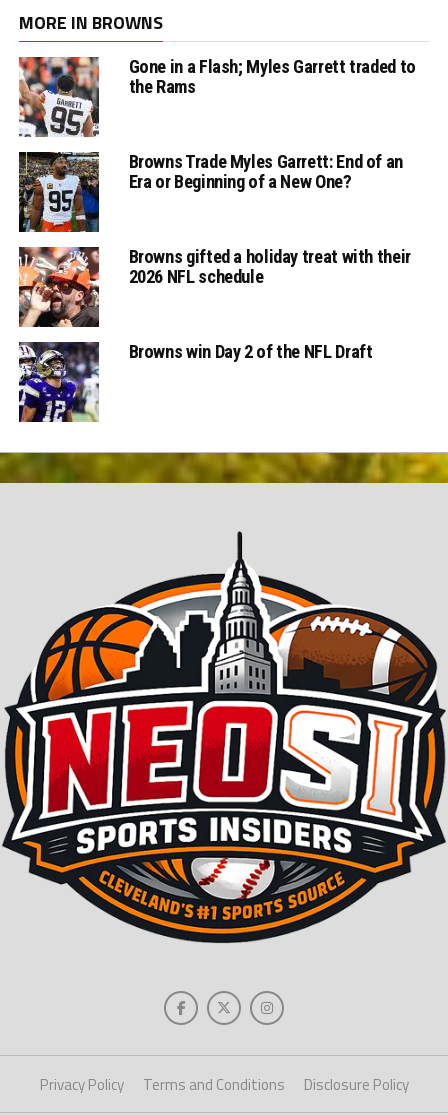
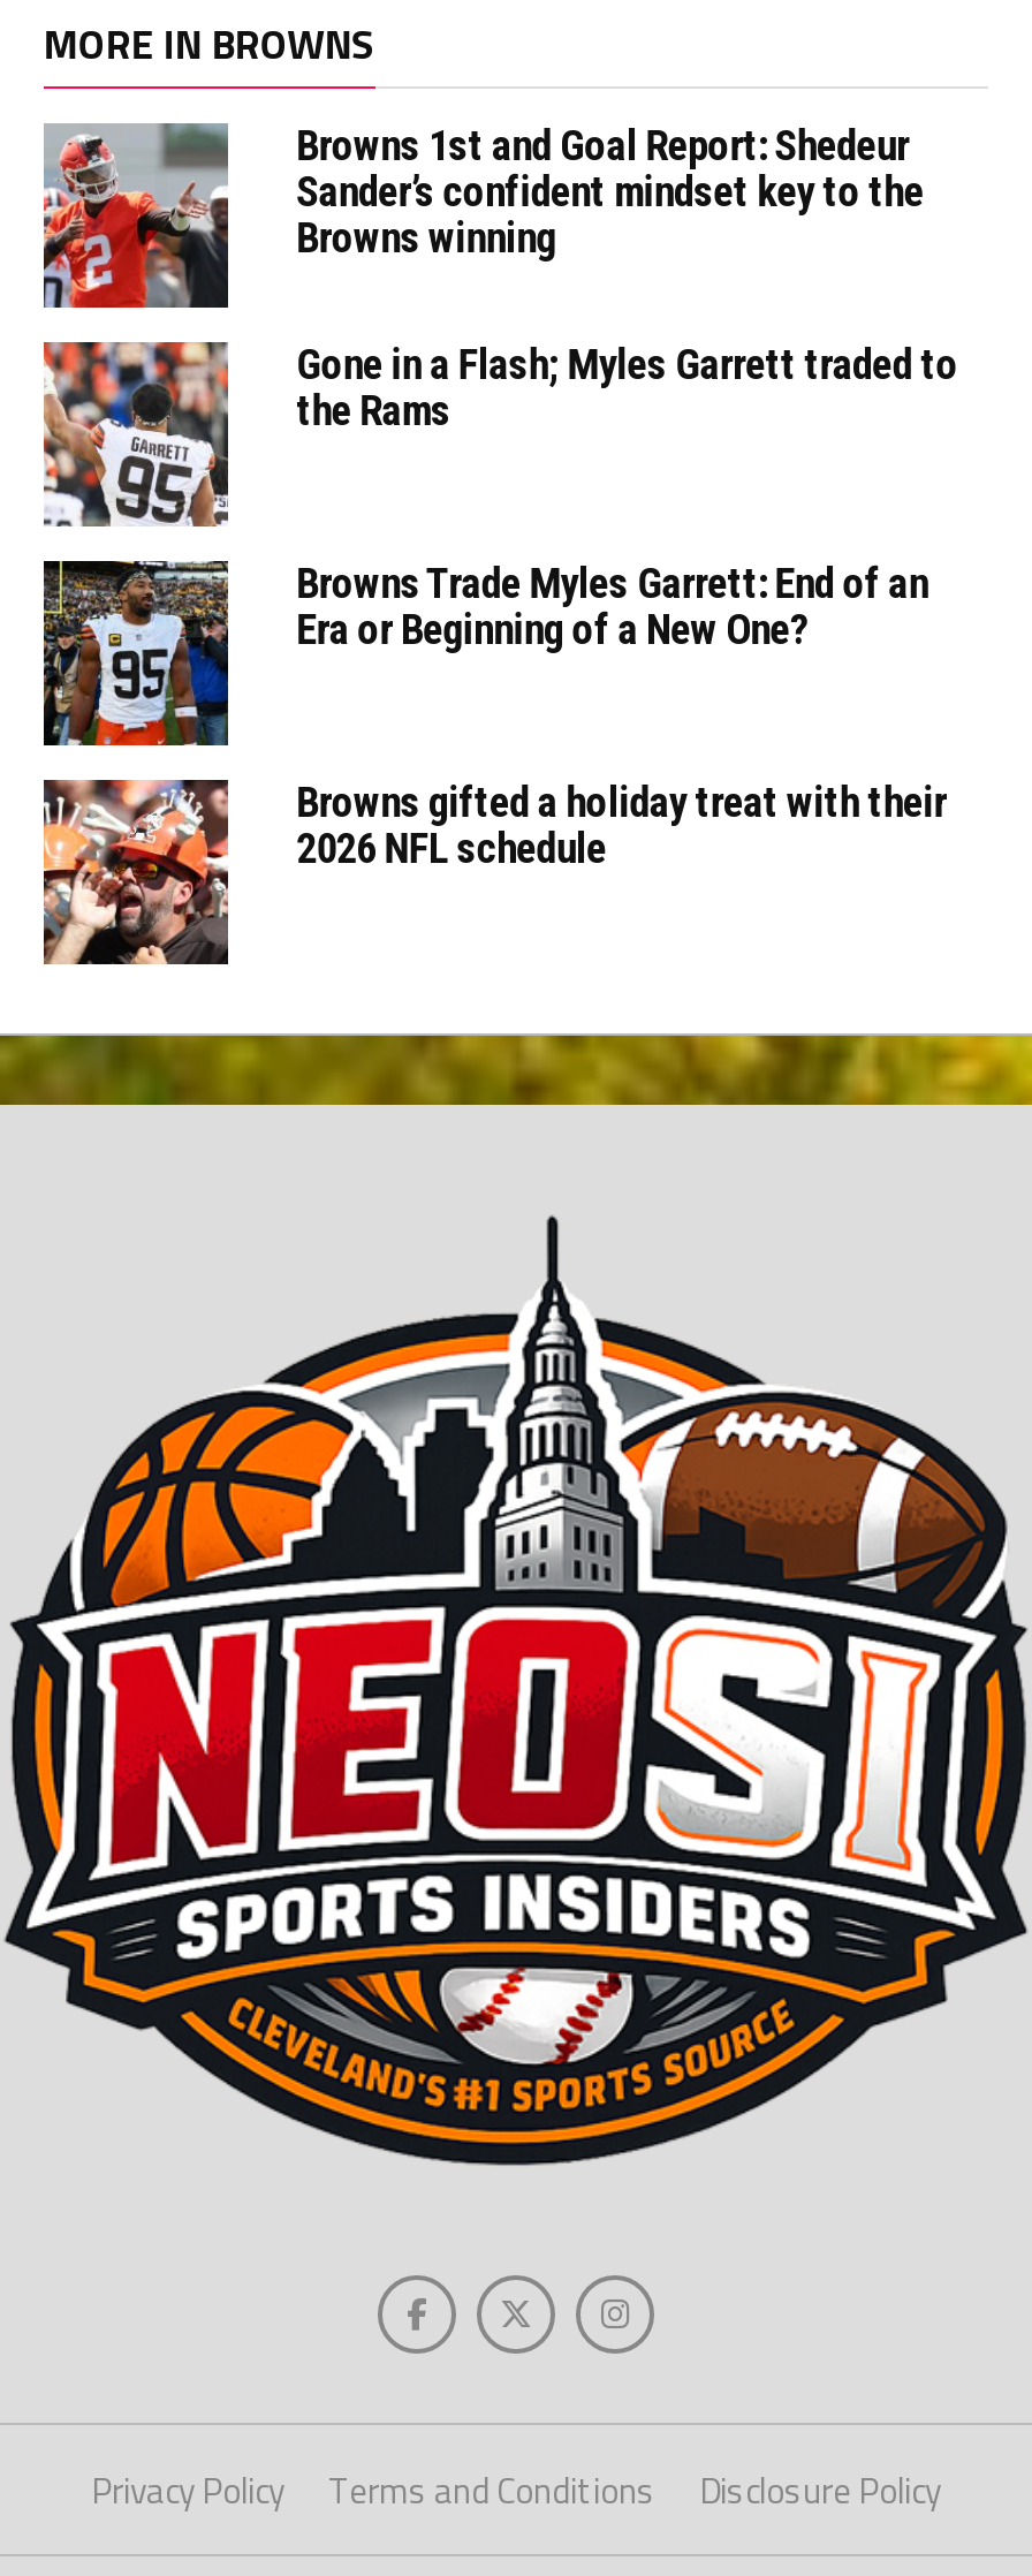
none -> [41,121,924,310] [image] | Browns 1st and Goal Report: Shedeur | Sander’s confident mindset key to the | Browns winning
moved [17,55,416,287] -> [39,338,958,872]: [image] | Gone in a Flash; Myles Garrett traded to | the Rams | Browns Trade Myles Garrett: End of an | Era or Beginning of a New One? | Browns gifted a holiday treat with their | 2026 NFL schedule
moved [17,245,101,329] -> [39,775,233,969]: [image]
[18,341,372,423] [image] | Browns win Day 2 of the NFL Draft -> none

